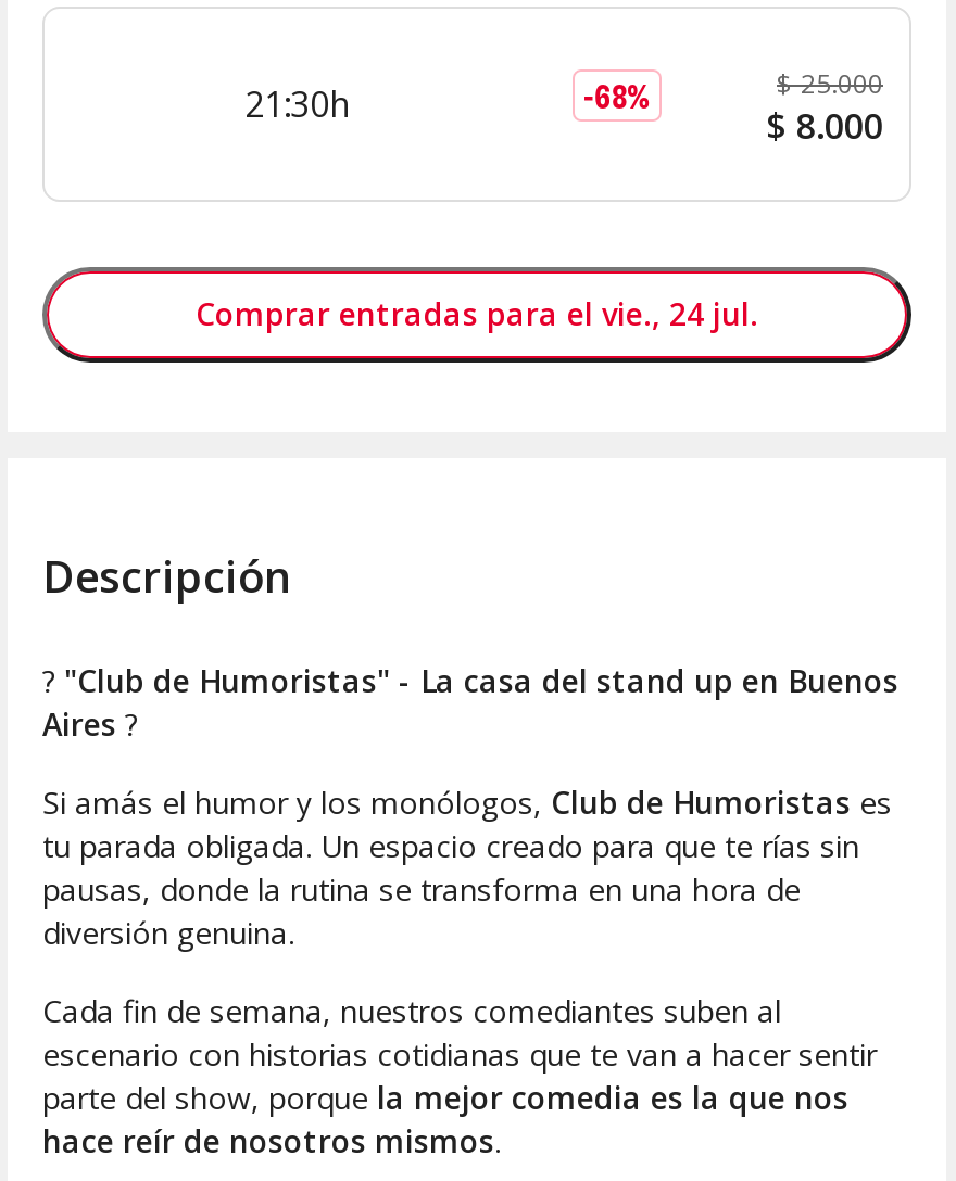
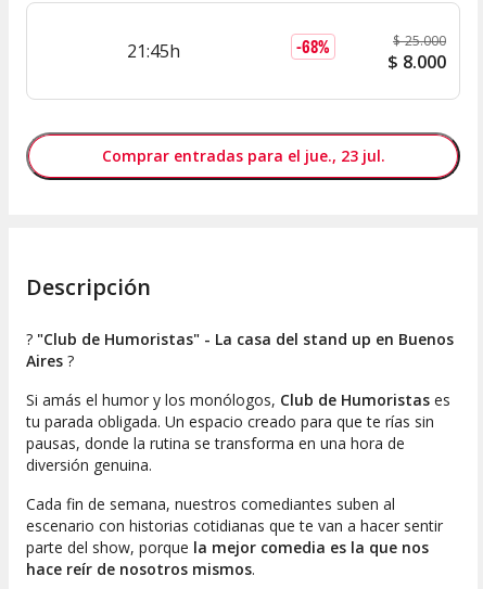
[244,81,351,129] 21:30h -> [127,40,180,63] 21:45h
[196,294,758,335] Comprar entradas para el vie., 24 jul. -> [101,146,385,167] Comprar entradas para el jue., 23 jul.

